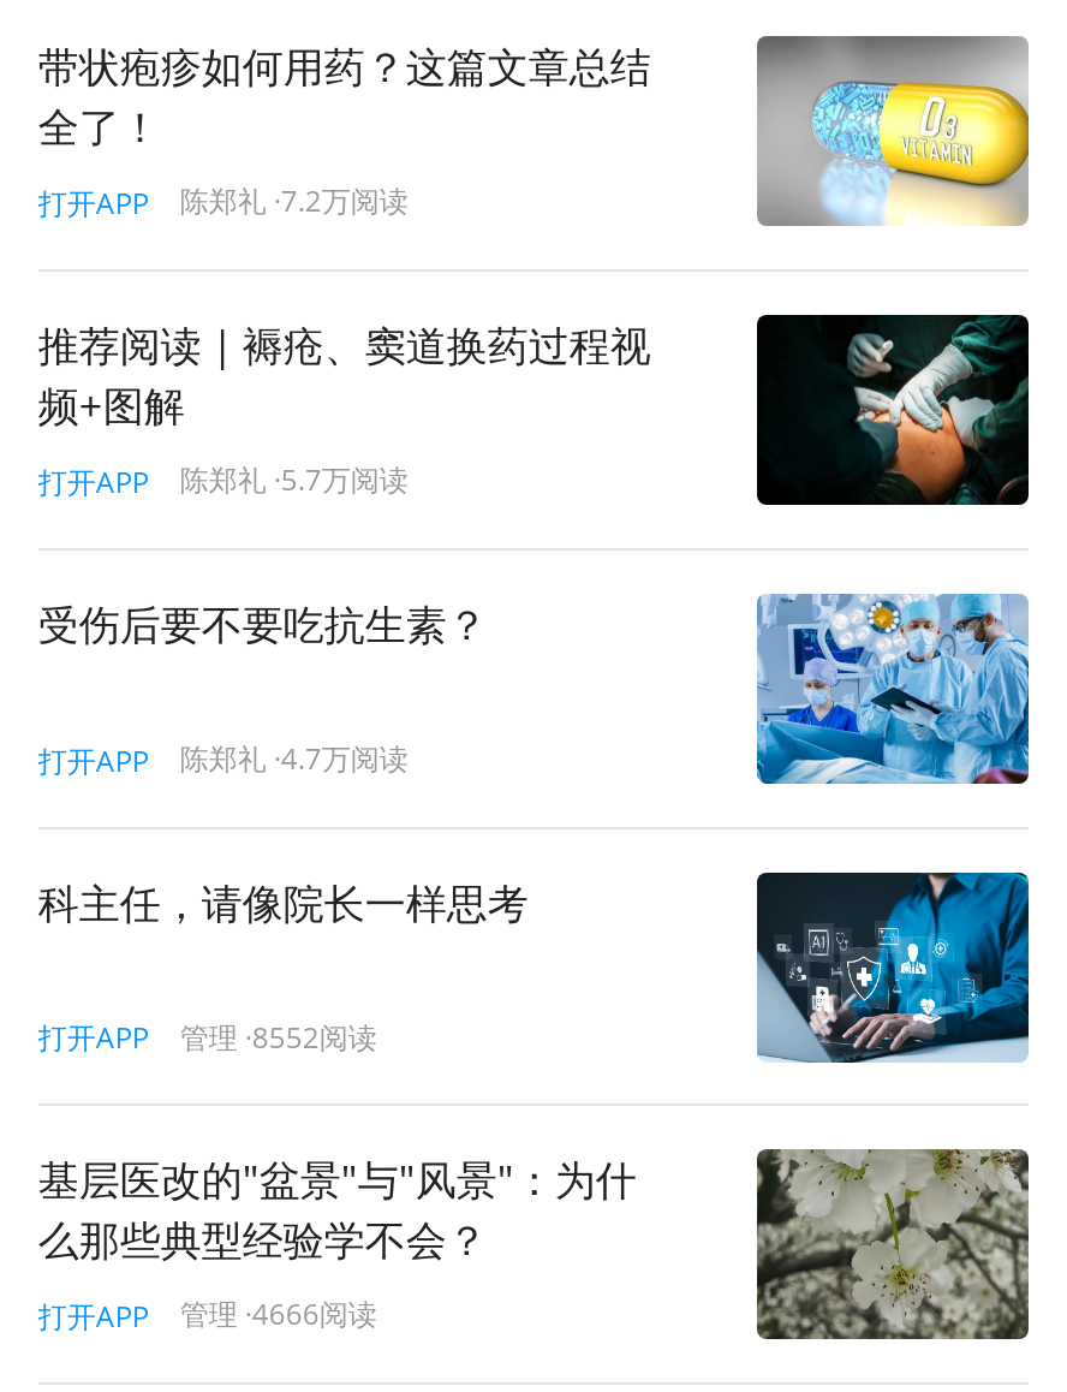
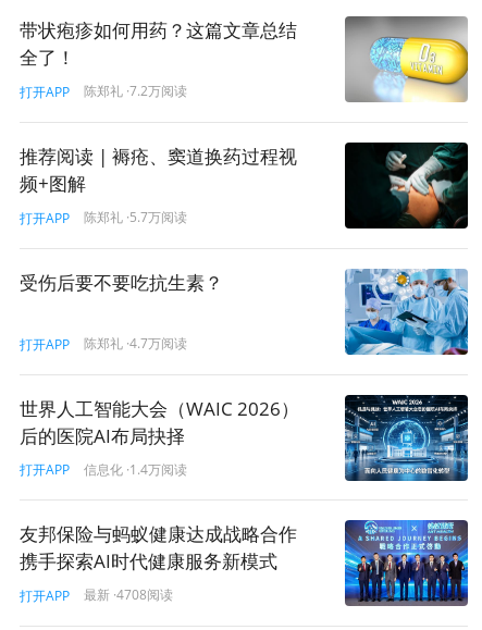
[38,874,528,929] 科主任，请像院长一样思考 -> [19,396,299,448] 世界人工智能大会（WAIC 2026） | 后的医院AI布局抉择
[757,870,1031,1063] [image] -> [345,394,469,482] [image]
[180,1016,377,1057] 管理 ·8552阅读 -> [84,460,187,478] 信息化 ·1.4万阅读
[38,1153,637,1268] 基层医改的"盆景"与"风景"：为什 | 么那些典型经验学不会？ -> [19,522,297,574] 友邦保险与蚂蚁健康达成战略合作 | 携手探索AI时代健康服务新模式
[755,1147,1031,1339] [image] -> [344,519,469,606] [image]
[38,1294,377,1337] 打开APP 管理 ·4666阅读 -> [19,586,173,605] 打开APP 最新 ·4708阅读

